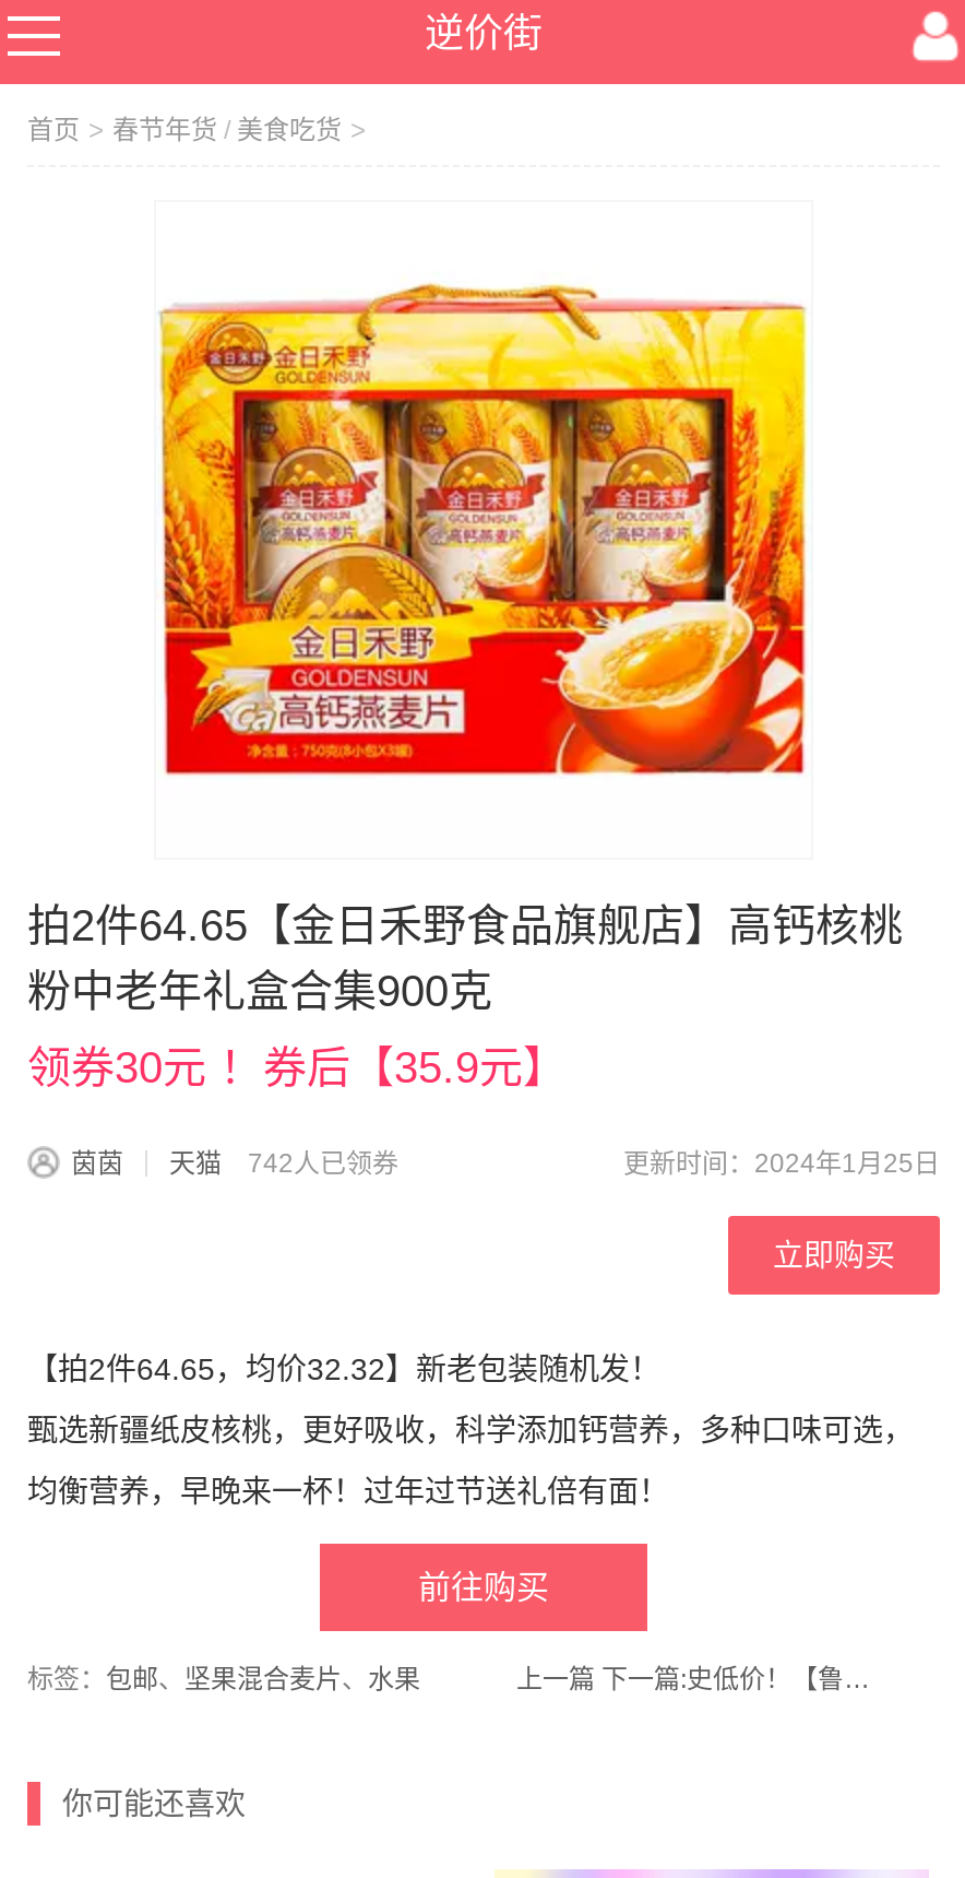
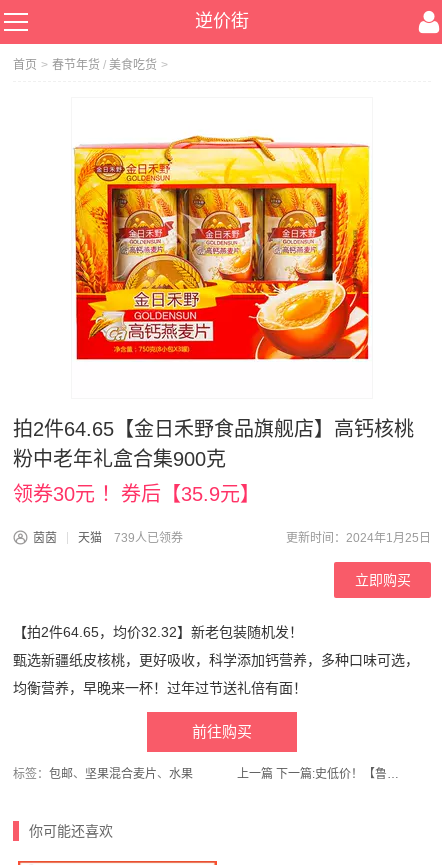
[71,1148,398,1179] 茵茵 天猫 742人已领券 -> [33,531,183,545] 茵茵 天猫 739人已领券

